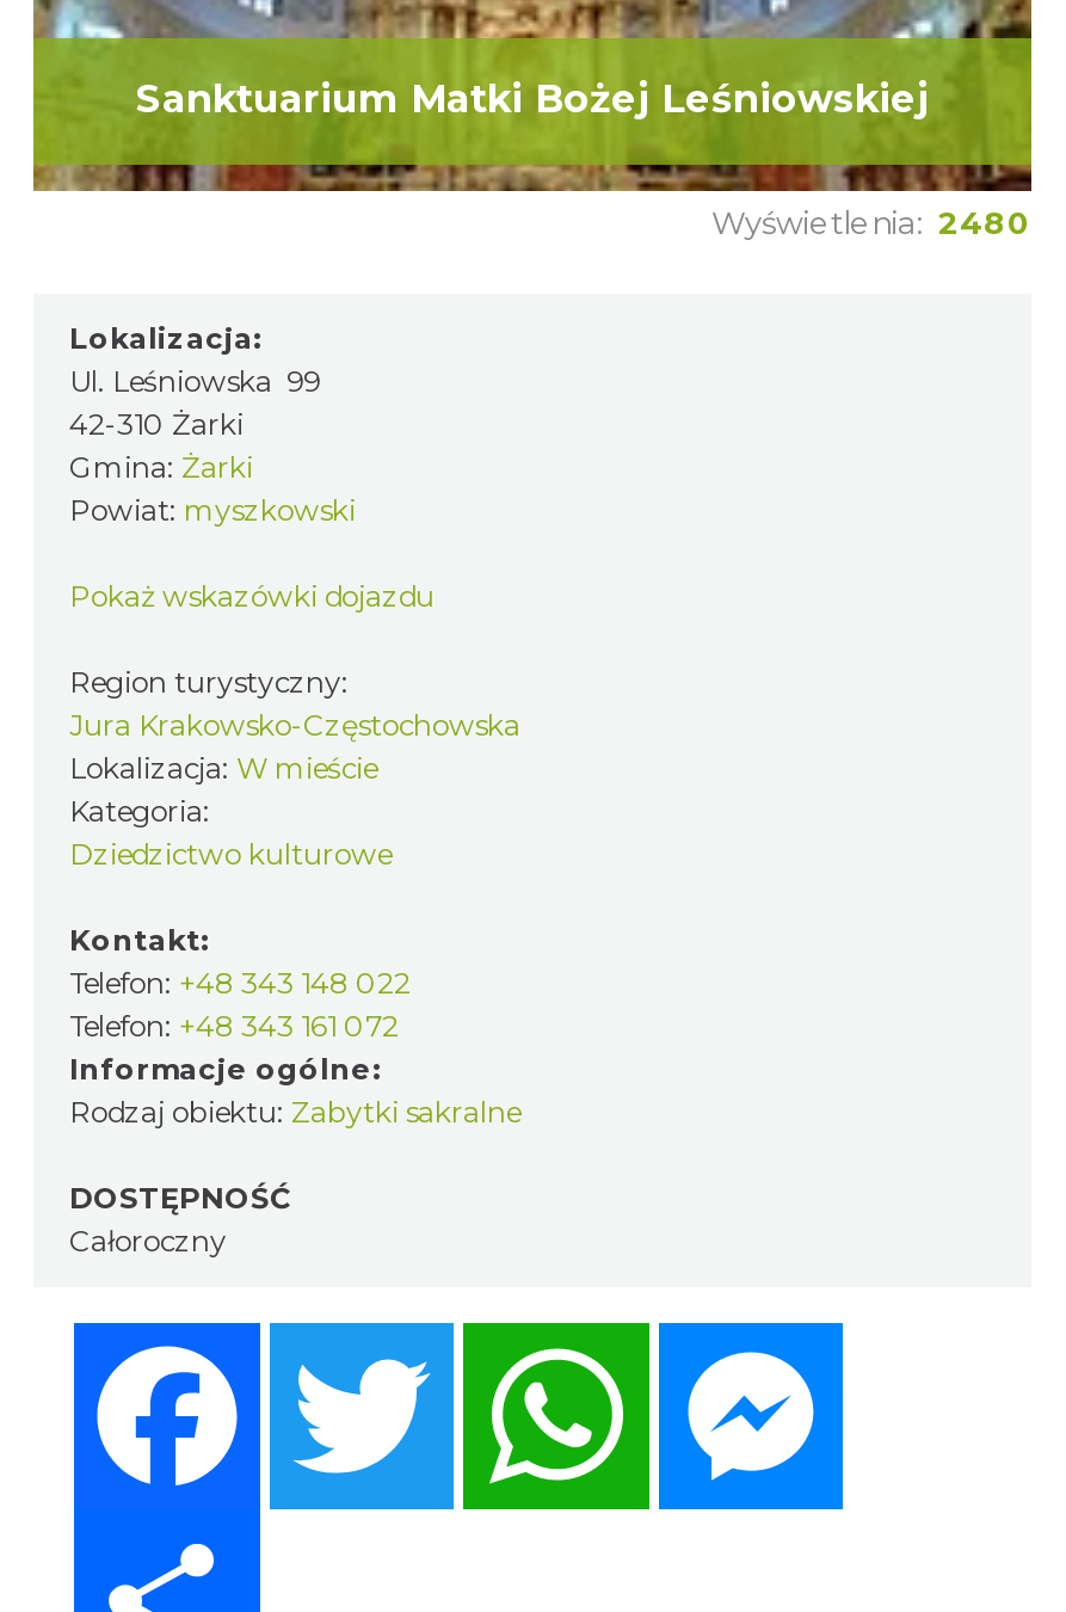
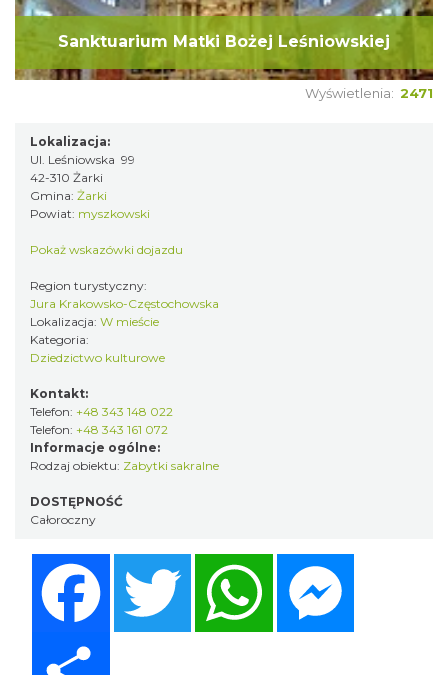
[711,203,1031,241] Wyświetlenia: 2480 -> [305,85,433,101] Wyświetlenia: 2471

